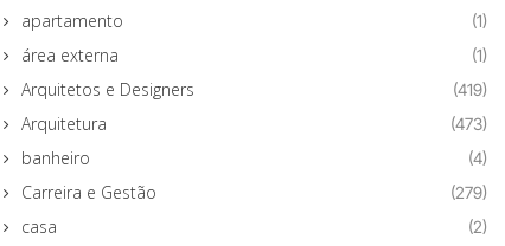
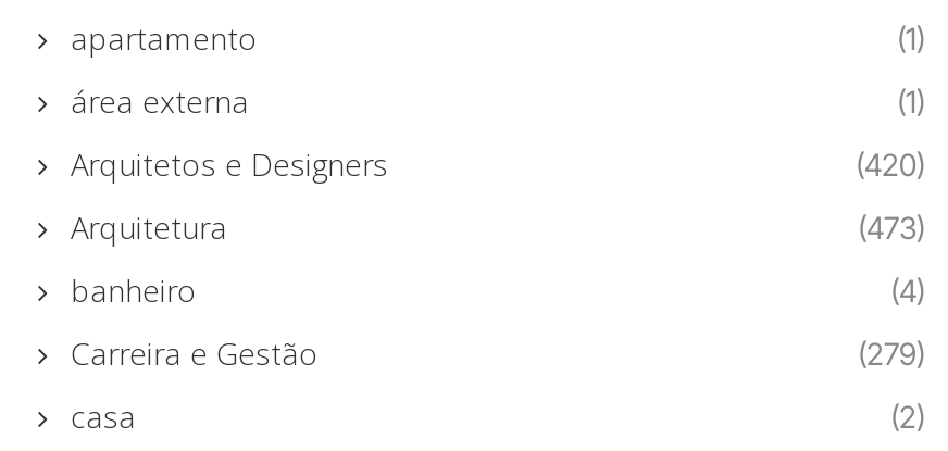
[453,79,487,99] (419) -> [856,146,925,183] (420)

